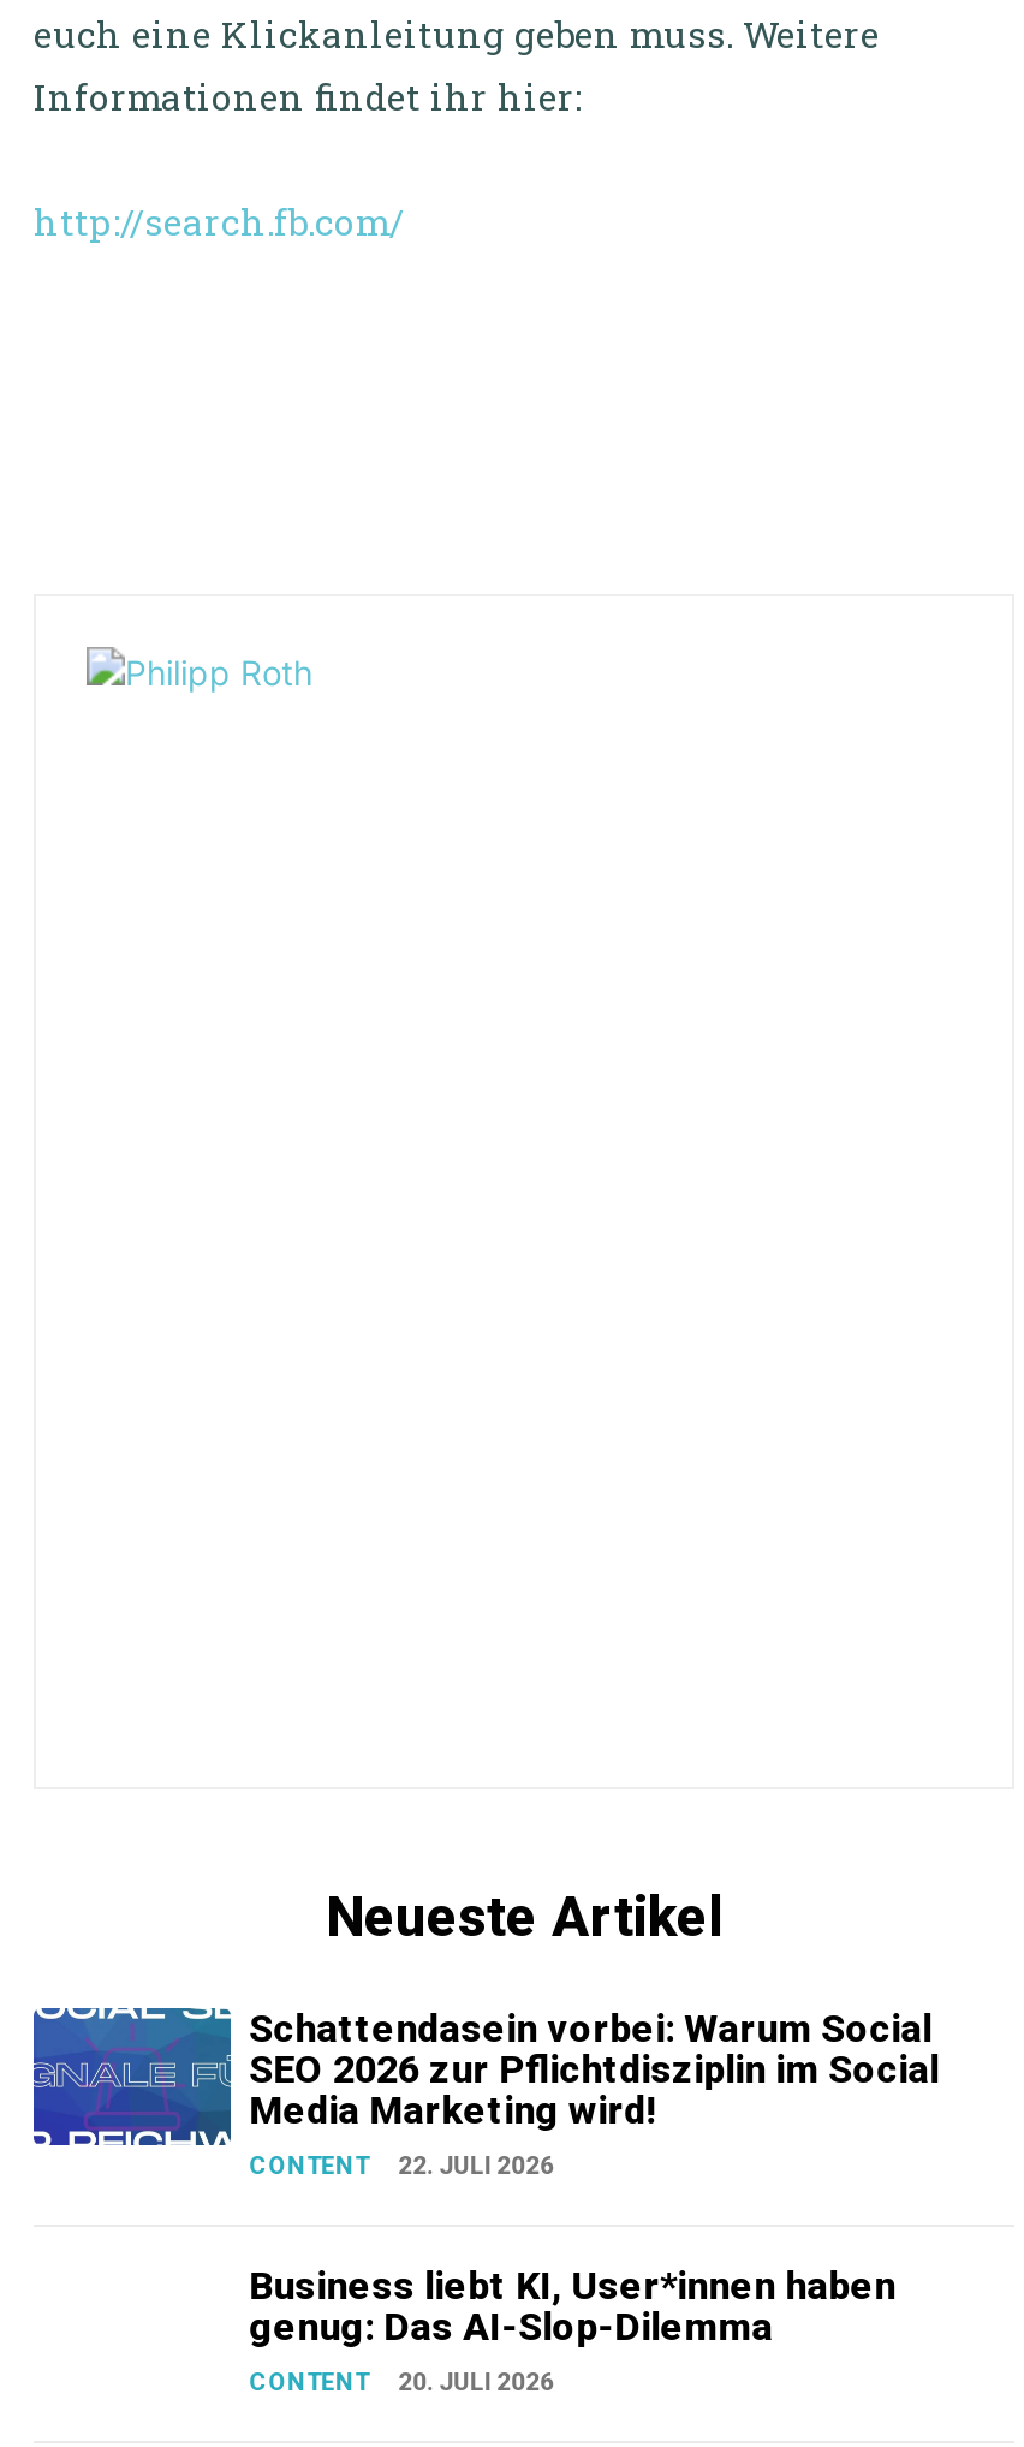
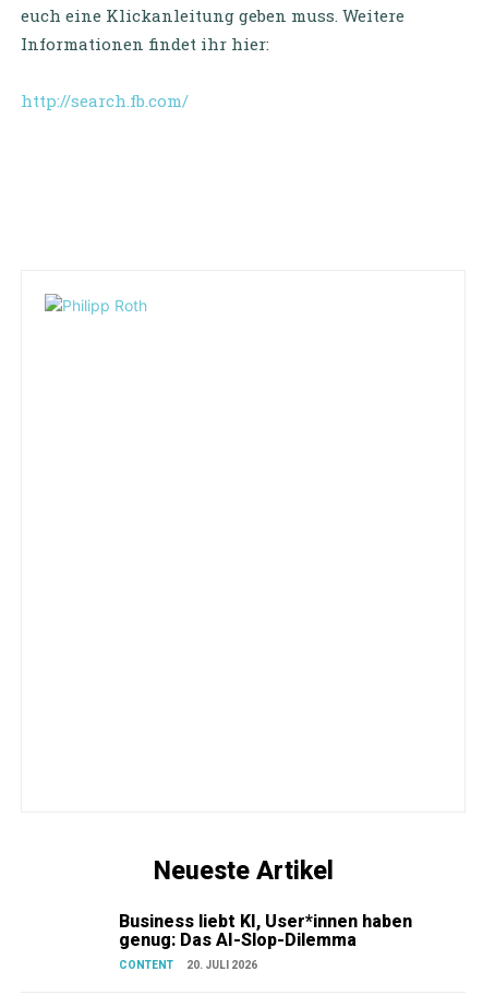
[31,2005,939,2178] [image] | Schattendasein vorbei: Warum Social | SEO 2026 zur Pflichtdisziplin im Social | Media Marketing wird! | CONTENT | 22. JULI 2026 -> none

